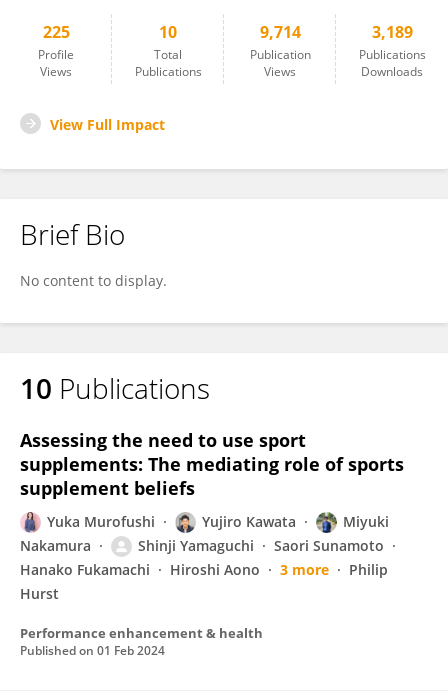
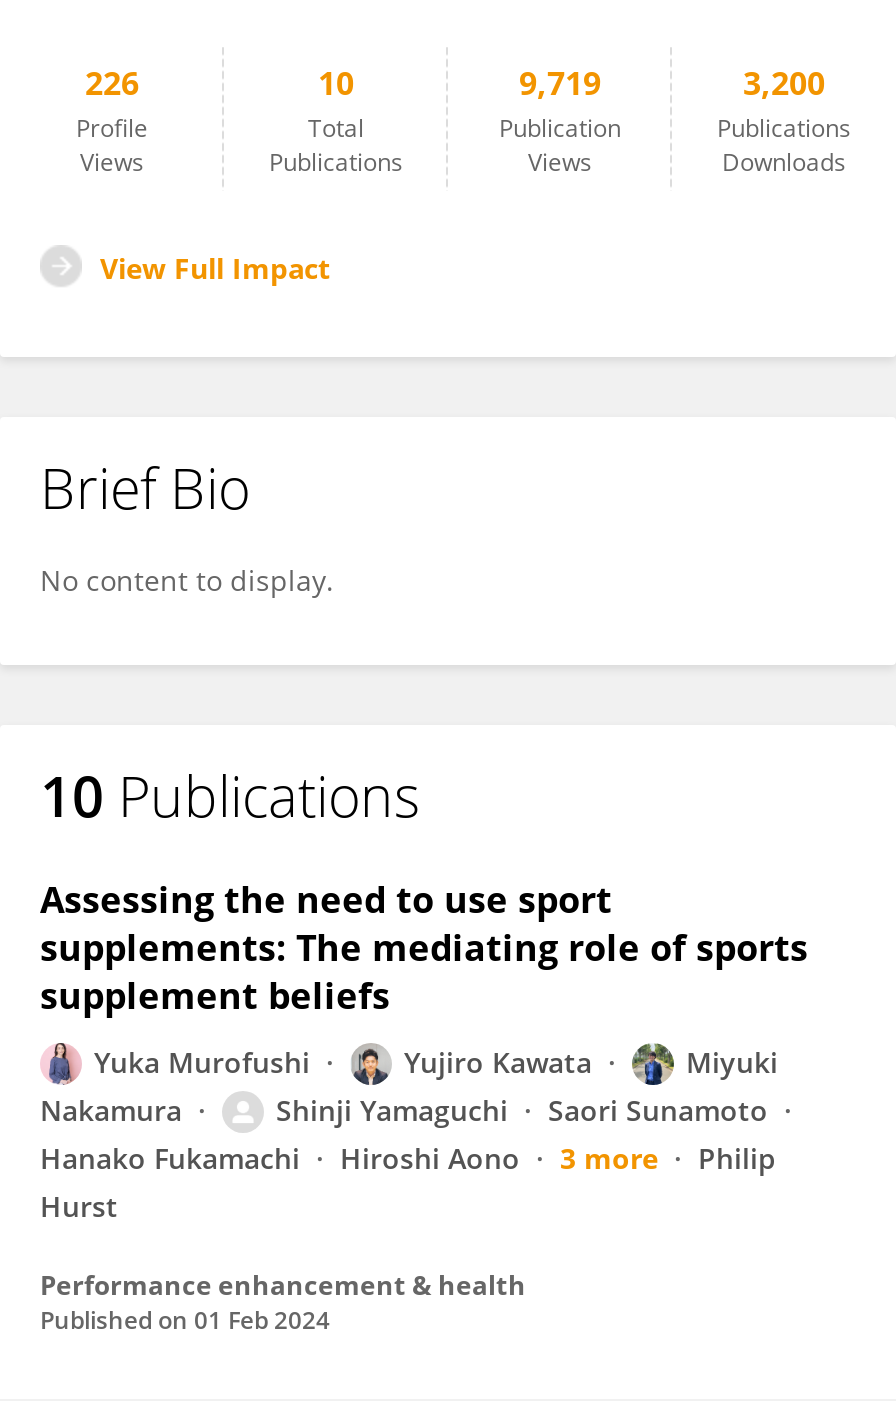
[42,21,69,43] 225 -> [85,61,139,105] 226
[259,21,300,43] 9,714 -> [519,61,601,105] 9,719
[371,21,412,43] 3,189 -> [743,61,825,105] 3,200

